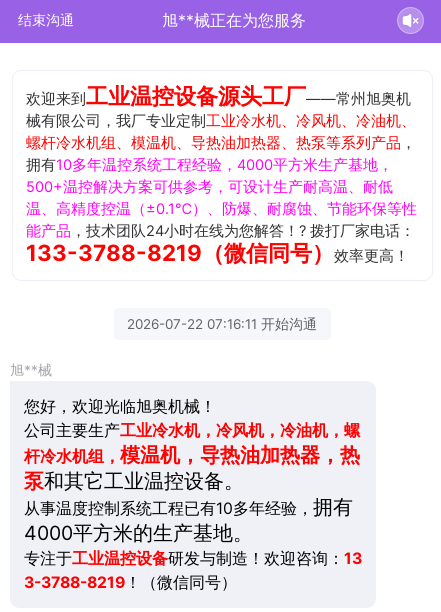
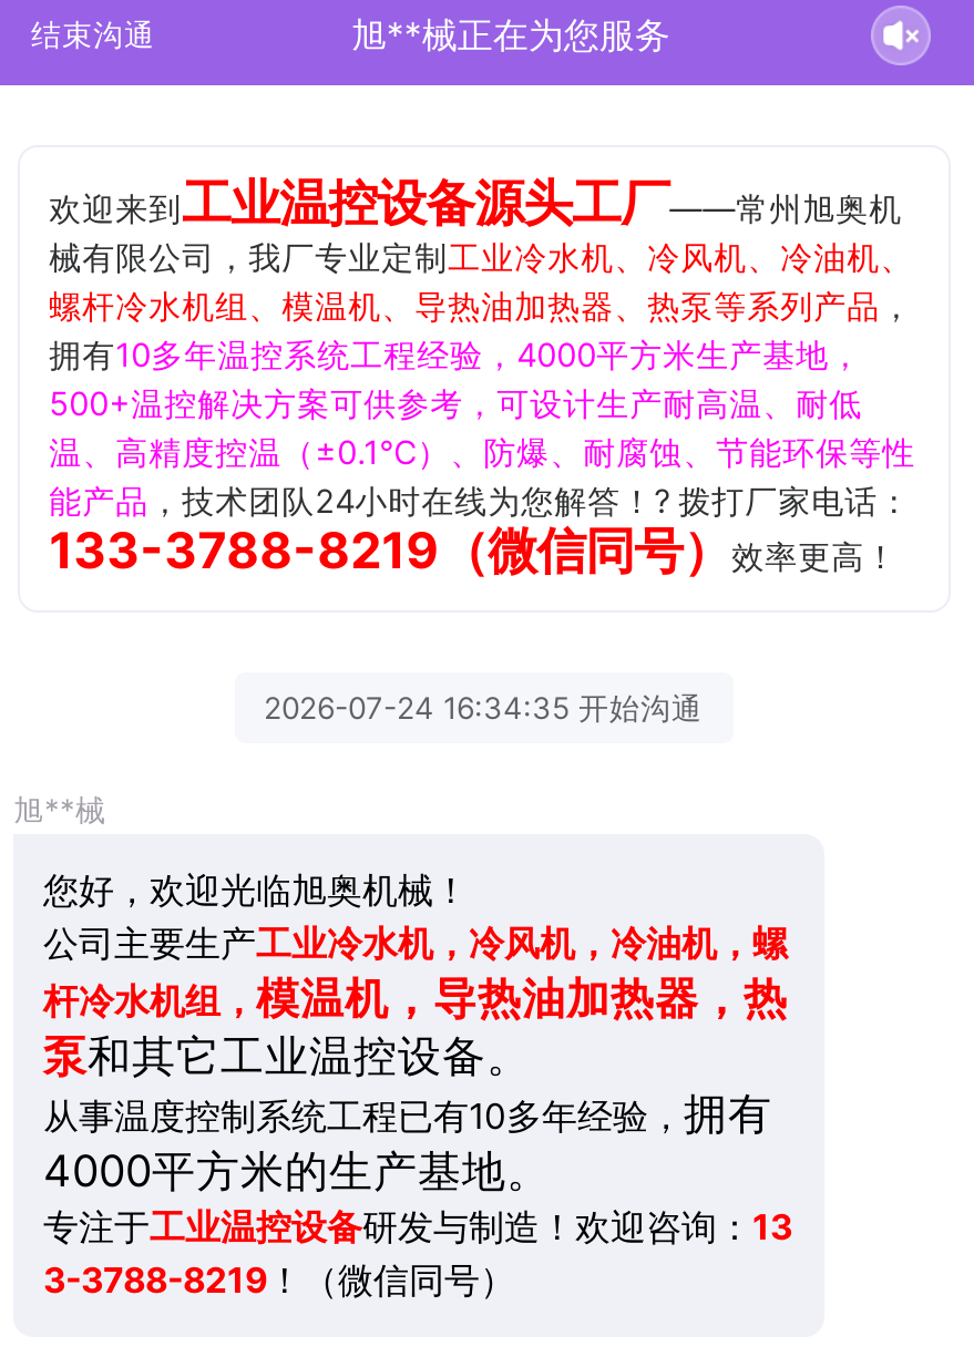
[127,316,317,332] 2026-07-22 07:16:11 开始沟通 -> [264,690,703,725] 2026-07-24 16:34:35 开始沟通

